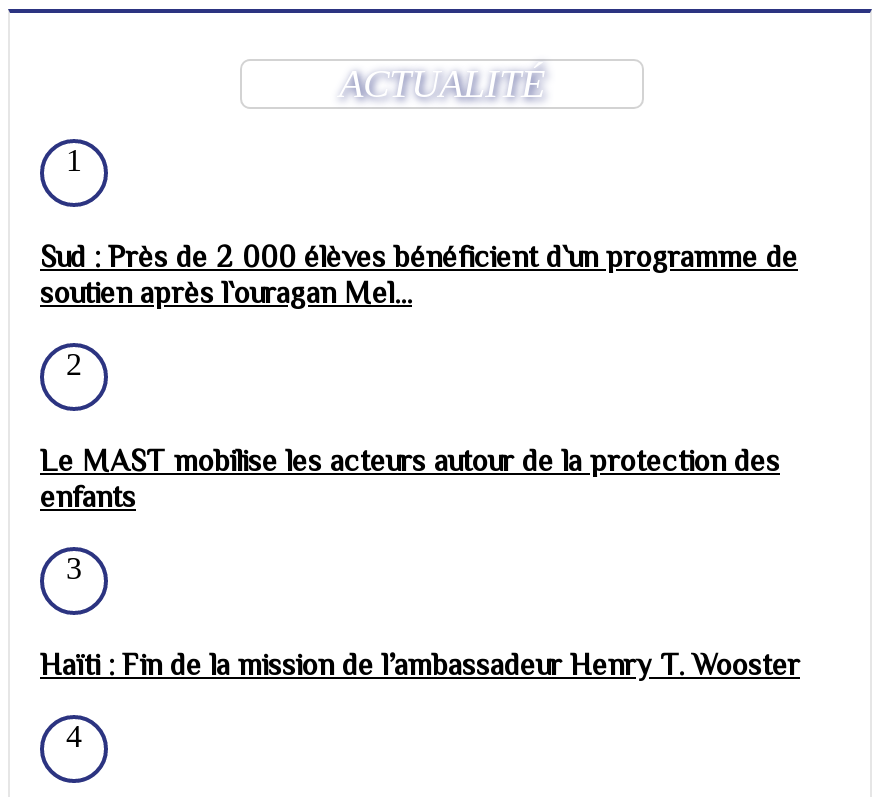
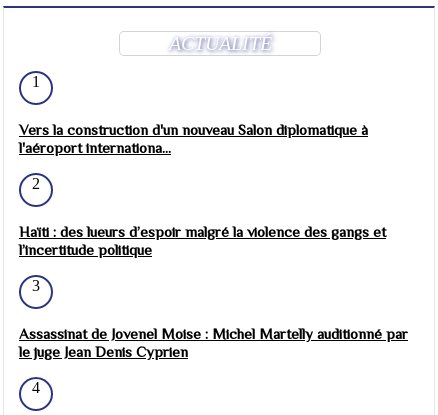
[40,239,798,309] Sud : Près de 2 000 élèves bénéficient d`un programme de | soutien après l`ouragan Mel... -> [19,121,368,156] Vers la construction d'un nouveau Salon diplomatique à | l'aéroport internationa...
[40,443,780,513] Le MAST mobilise les acteurs autour de la protection des | enfants -> [19,223,386,258] Haïti : des lueurs d’espoir malgré la violence des gangs et | l’incertitude politique
[40,647,800,681] Haïti : Fin de la mission de l’ambassadeur Henry T. Wooster -> [19,325,408,360] Assassinat de Jovenel Moise : Michel Martelly auditionné par | le juge Jean Denis Cyprien

